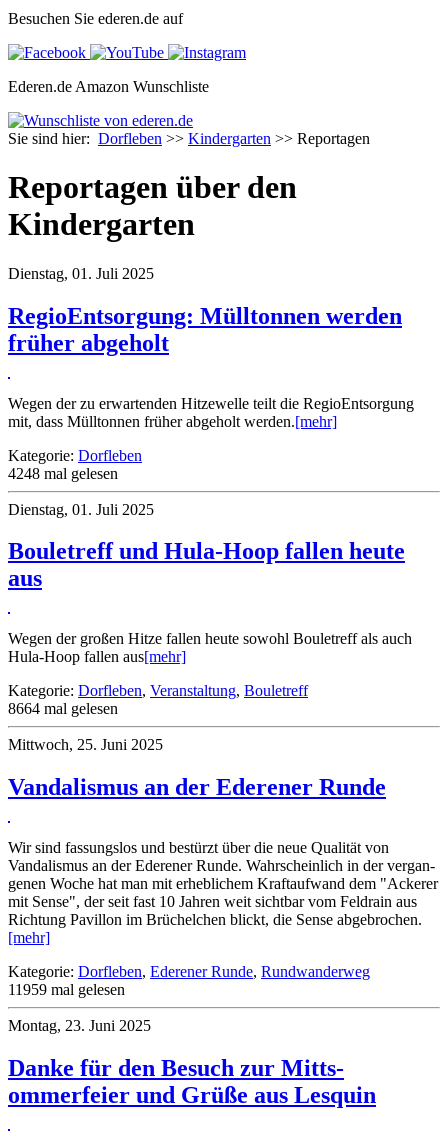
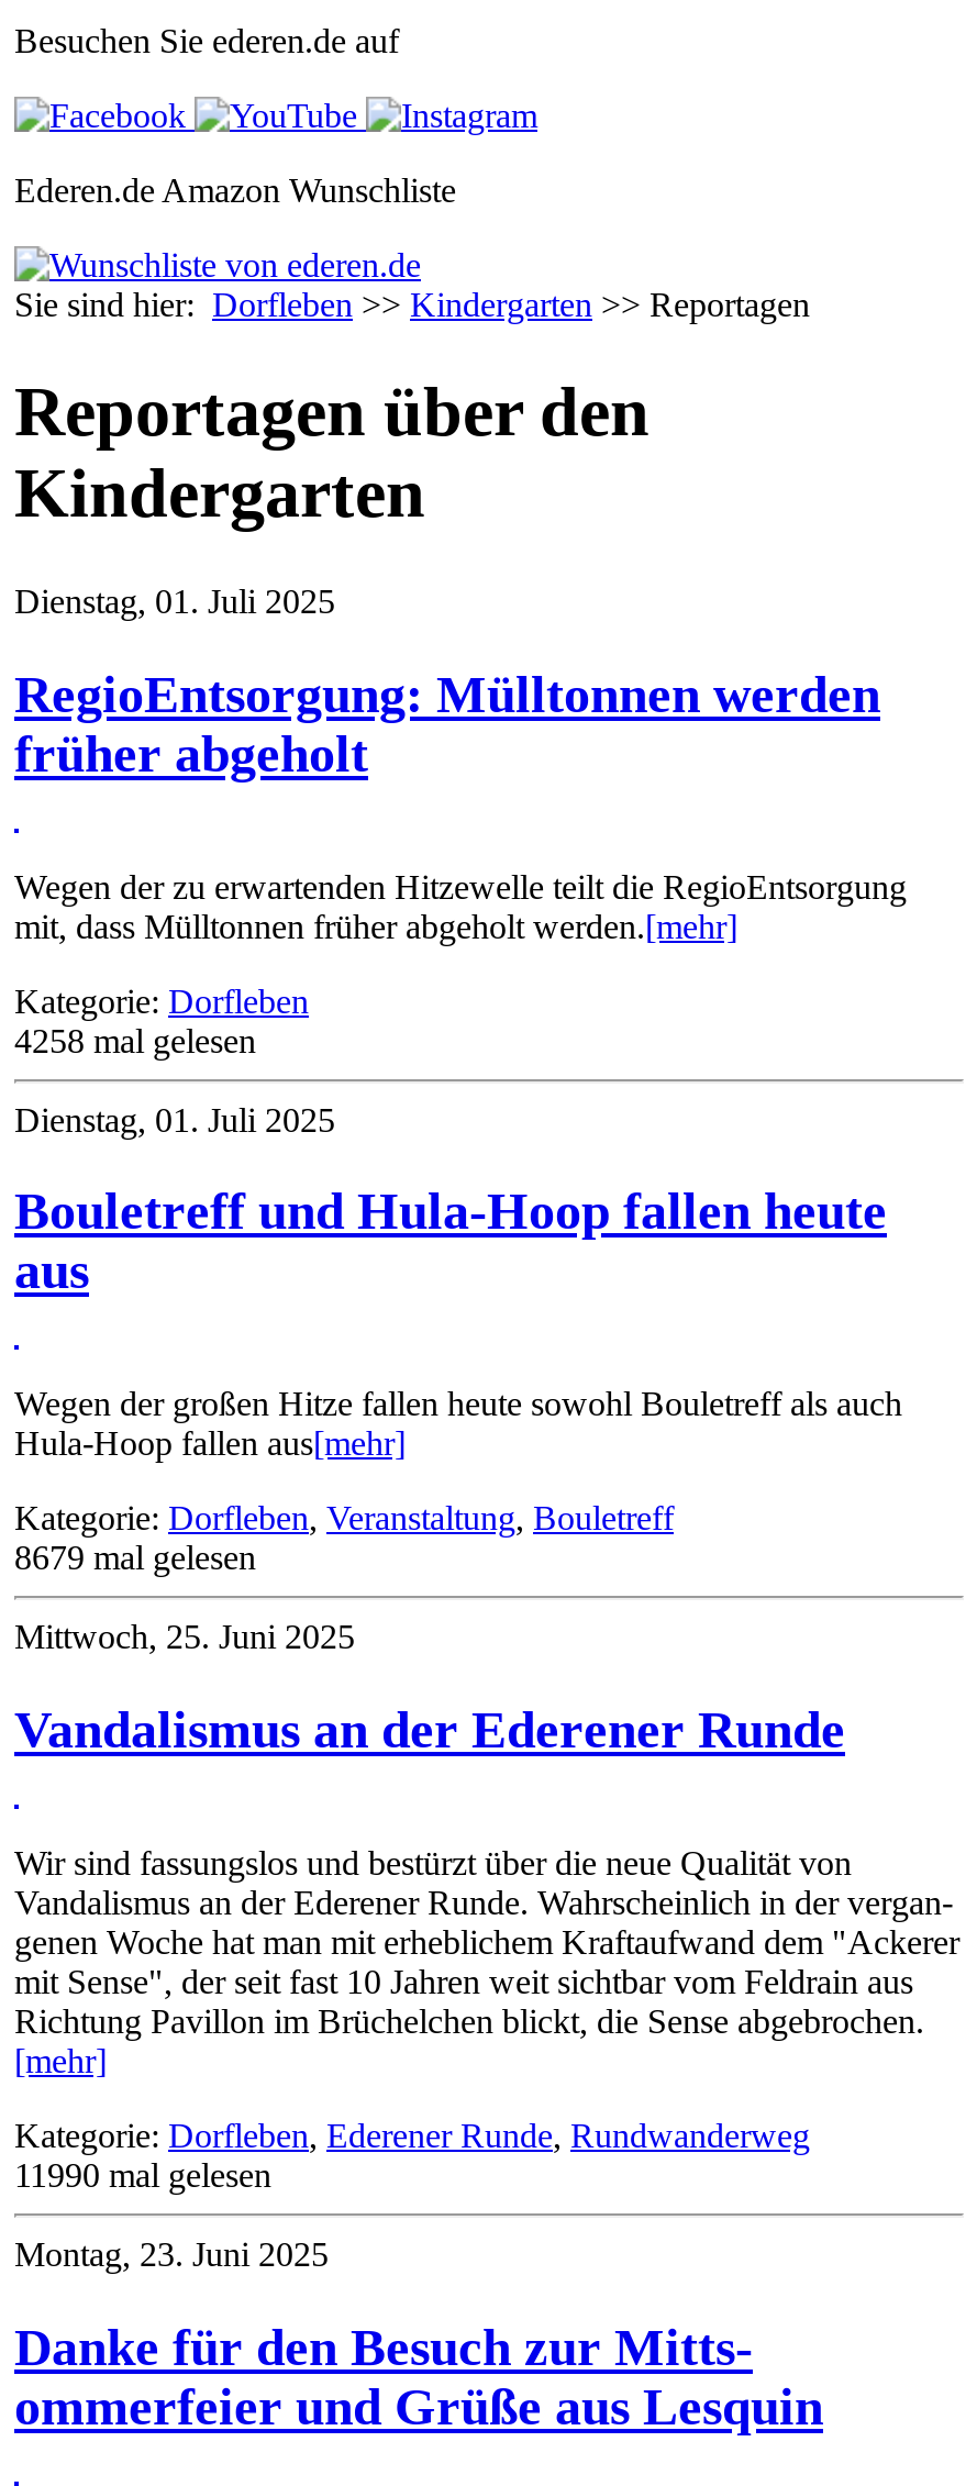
[8,464,118,481] 4248 mal gelesen -> [14,1021,256,1058] 4258 mal gelesen
[8,700,118,717] 8664 mal gelesen -> [14,1539,256,1577] 8679 mal gelesen
[8,981,125,998] 11959 mal gelesen -> [14,2157,271,2194] 11990 mal gelesen

